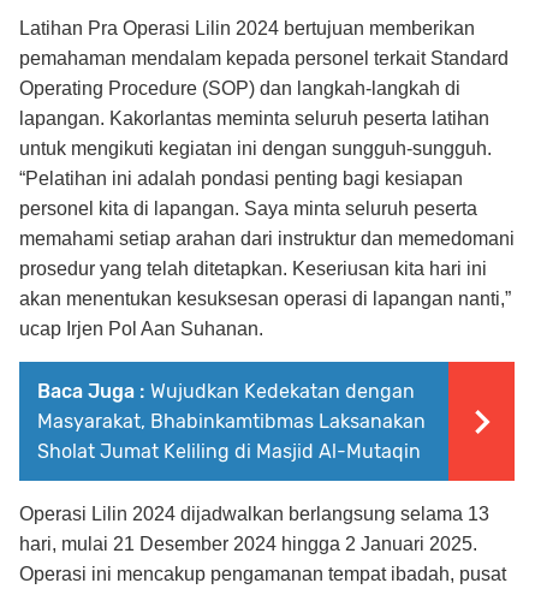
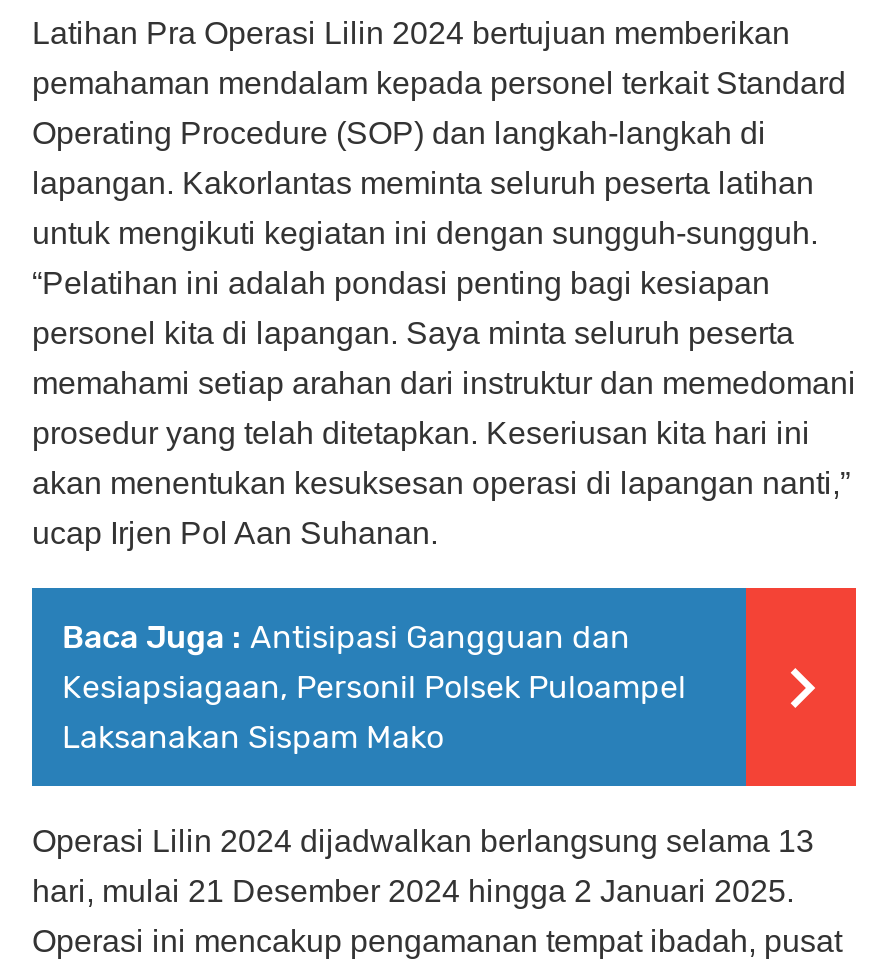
[37,379,426,462] Baca Juga : Wujudkan Kedekatan dengan | Masyarakat, Bhabinkamtibmas Laksanakan | Sholat Jumat Keliling di Masjid Al-Mutaqin -> [62,617,686,755] Baca Juga : Antisipasi Gangguan dan | Kesiapsiagaan, Personil Polsek Puloampel | Laksanakan Sispam Mako

